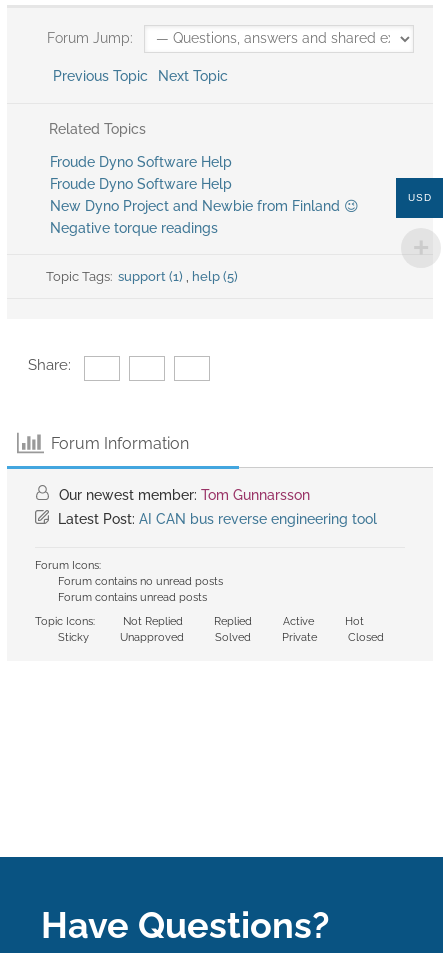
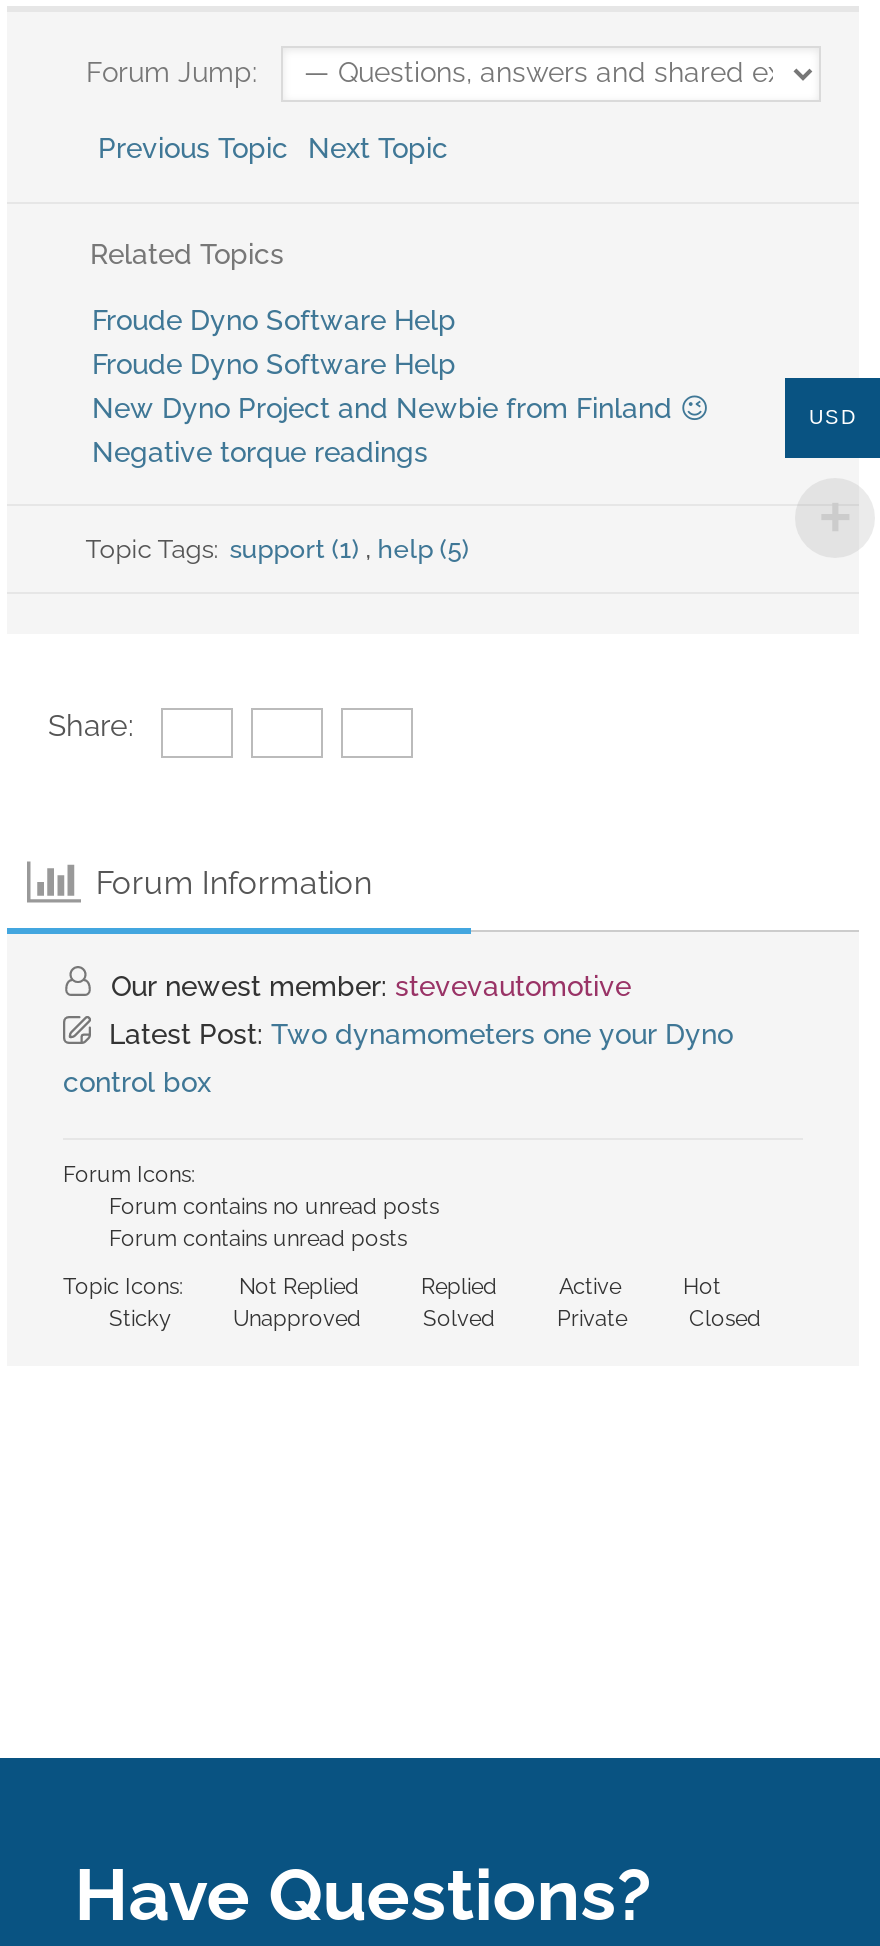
[54,487,377,527] Our newest member: Tom Gunnarsson | Latest Post: AI CAN bus reverse engineering tool -> [63,971,733,1099] Our newest member: stevevautomotive | Latest Post: Two dynamometers one your Dyno | control box

